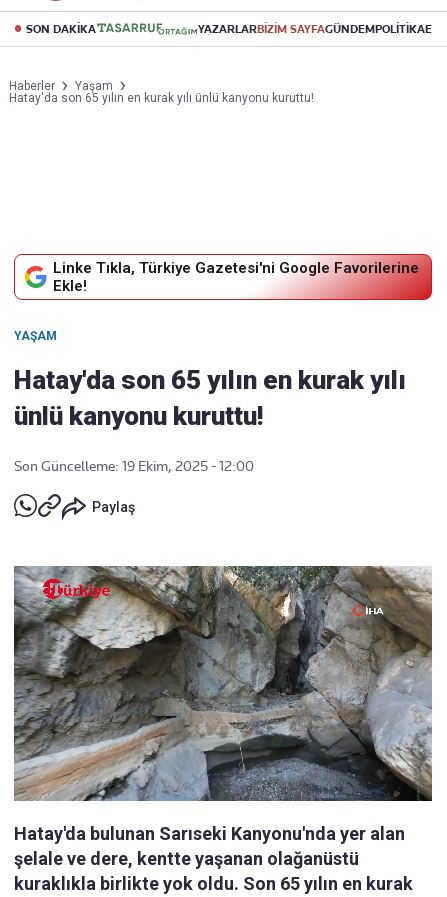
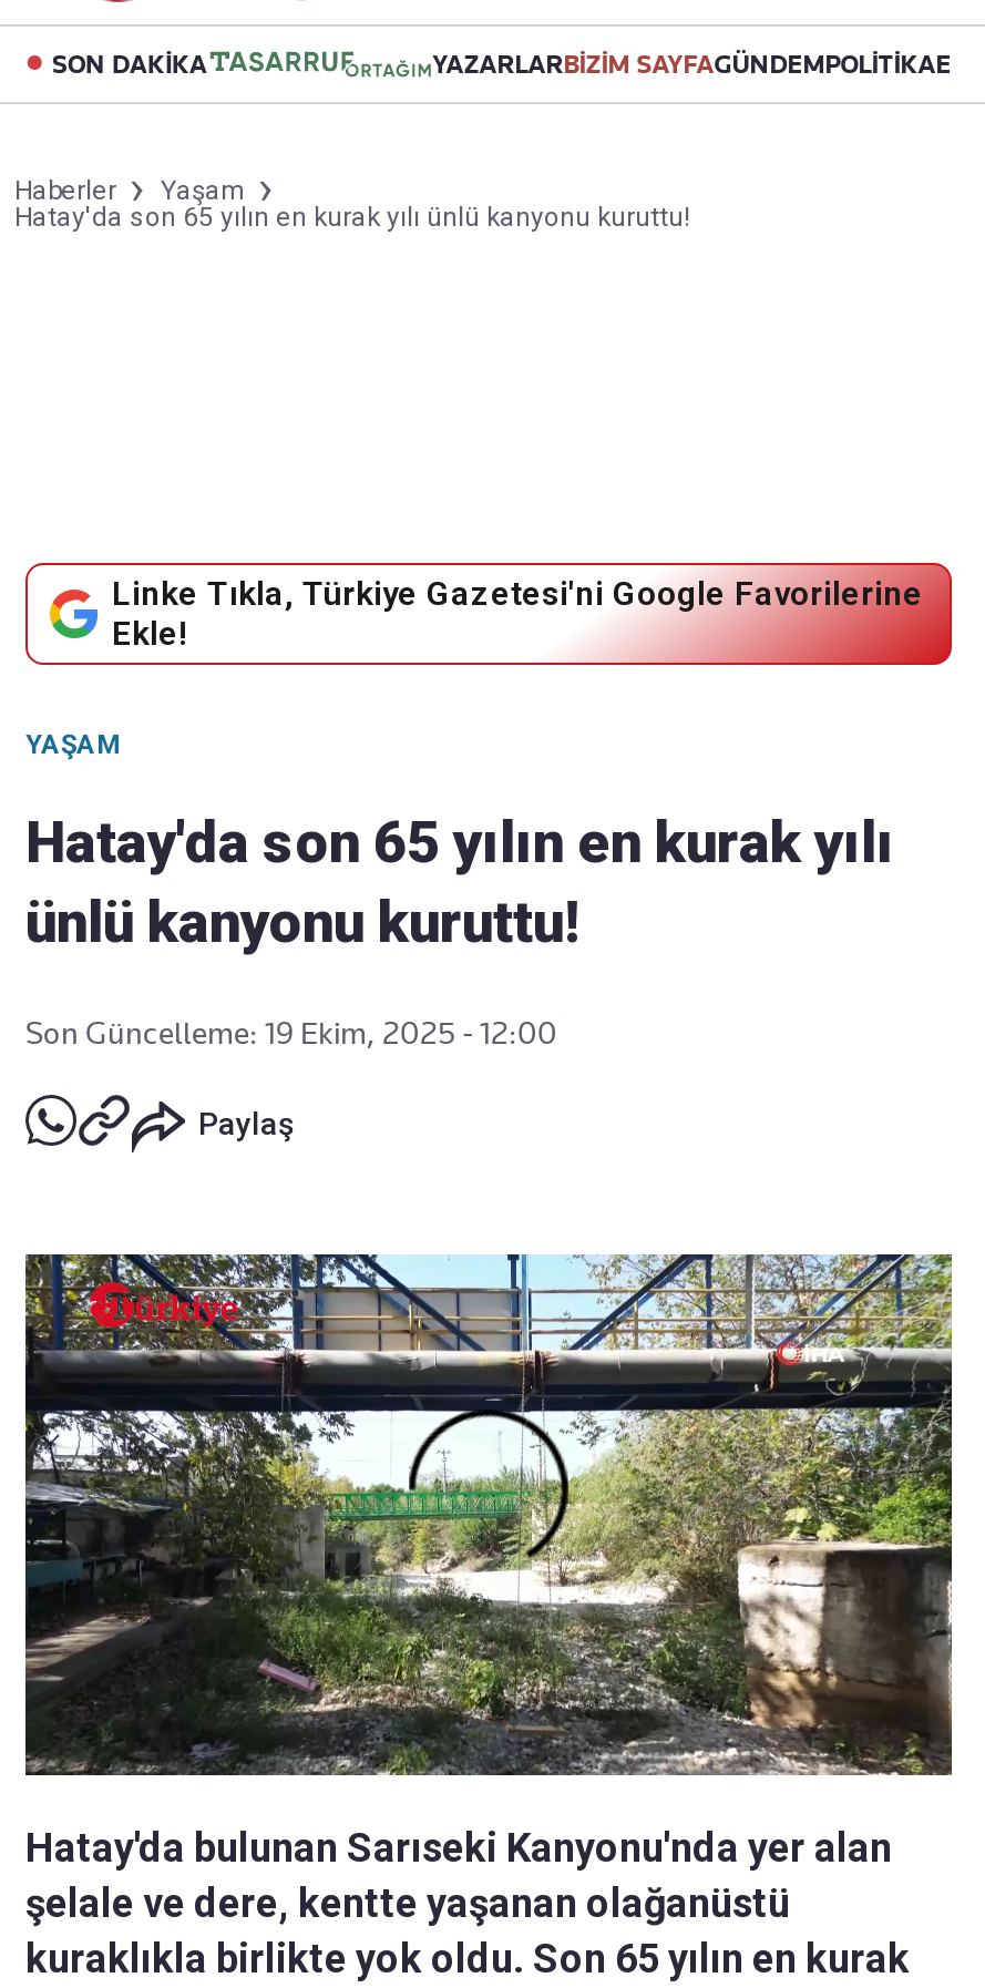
[13,565,432,802] [image] -> [23,1252,954,1777] [image]

